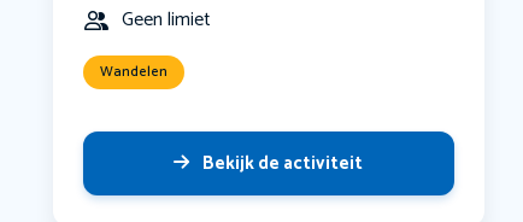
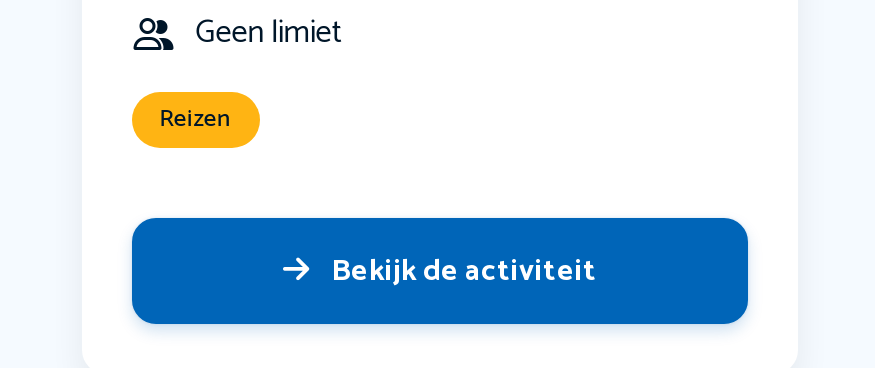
[100,61,167,84] Wandelen -> [160,101,232,139] Reizen

